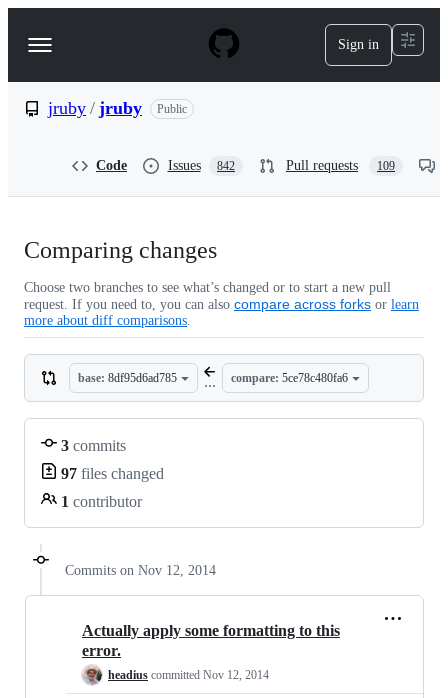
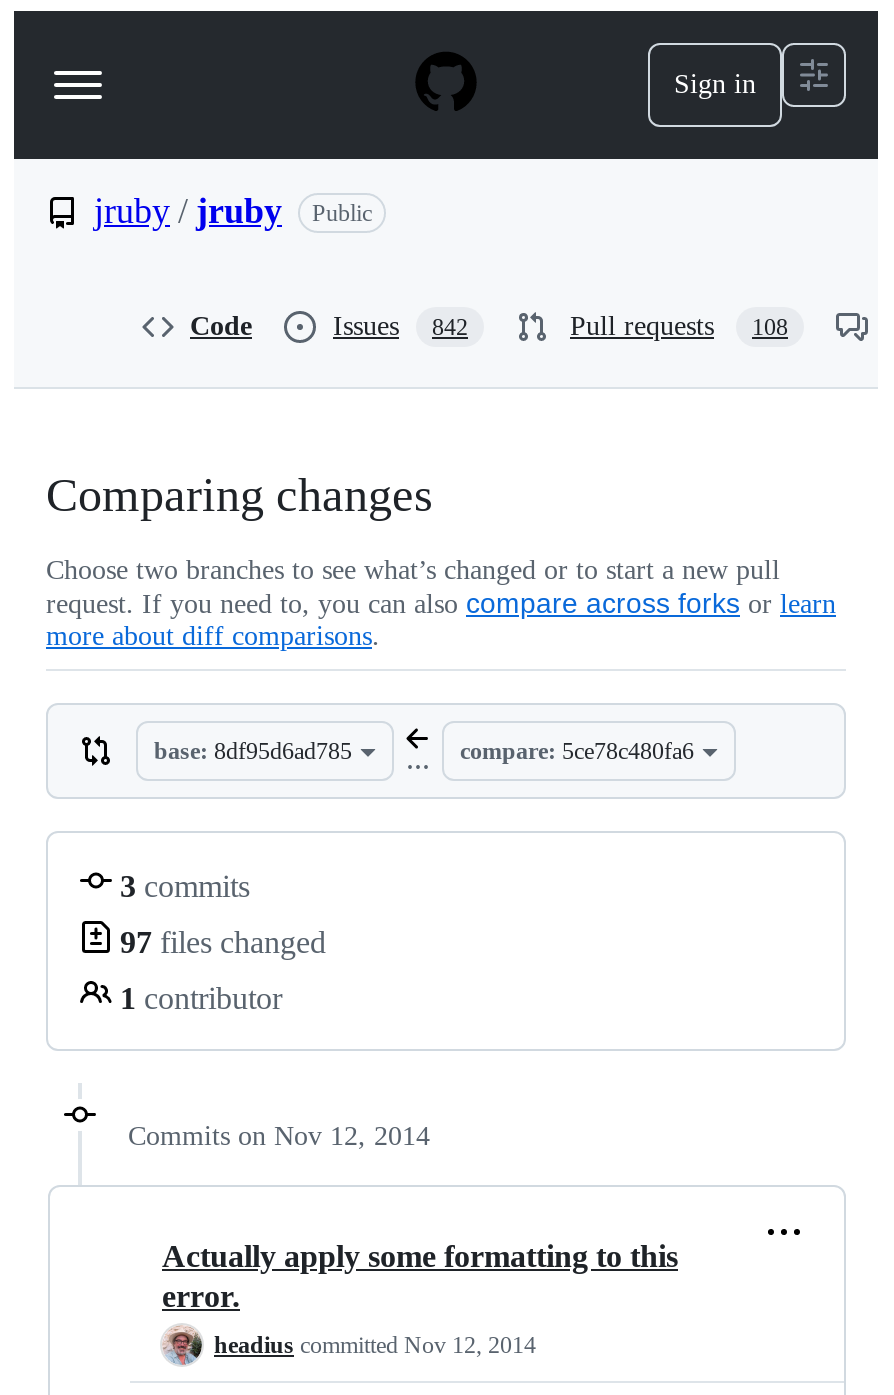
[286,158,395,173] Pull requests 109 -> [570,311,788,341] Pull requests 108

